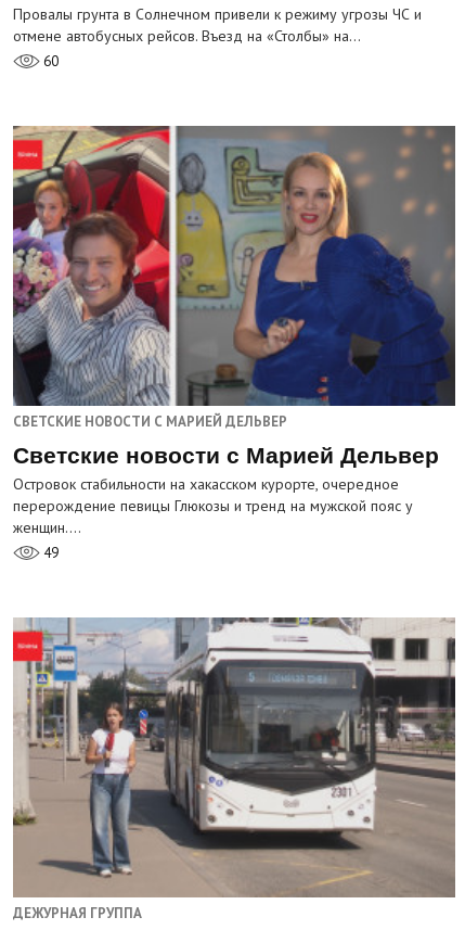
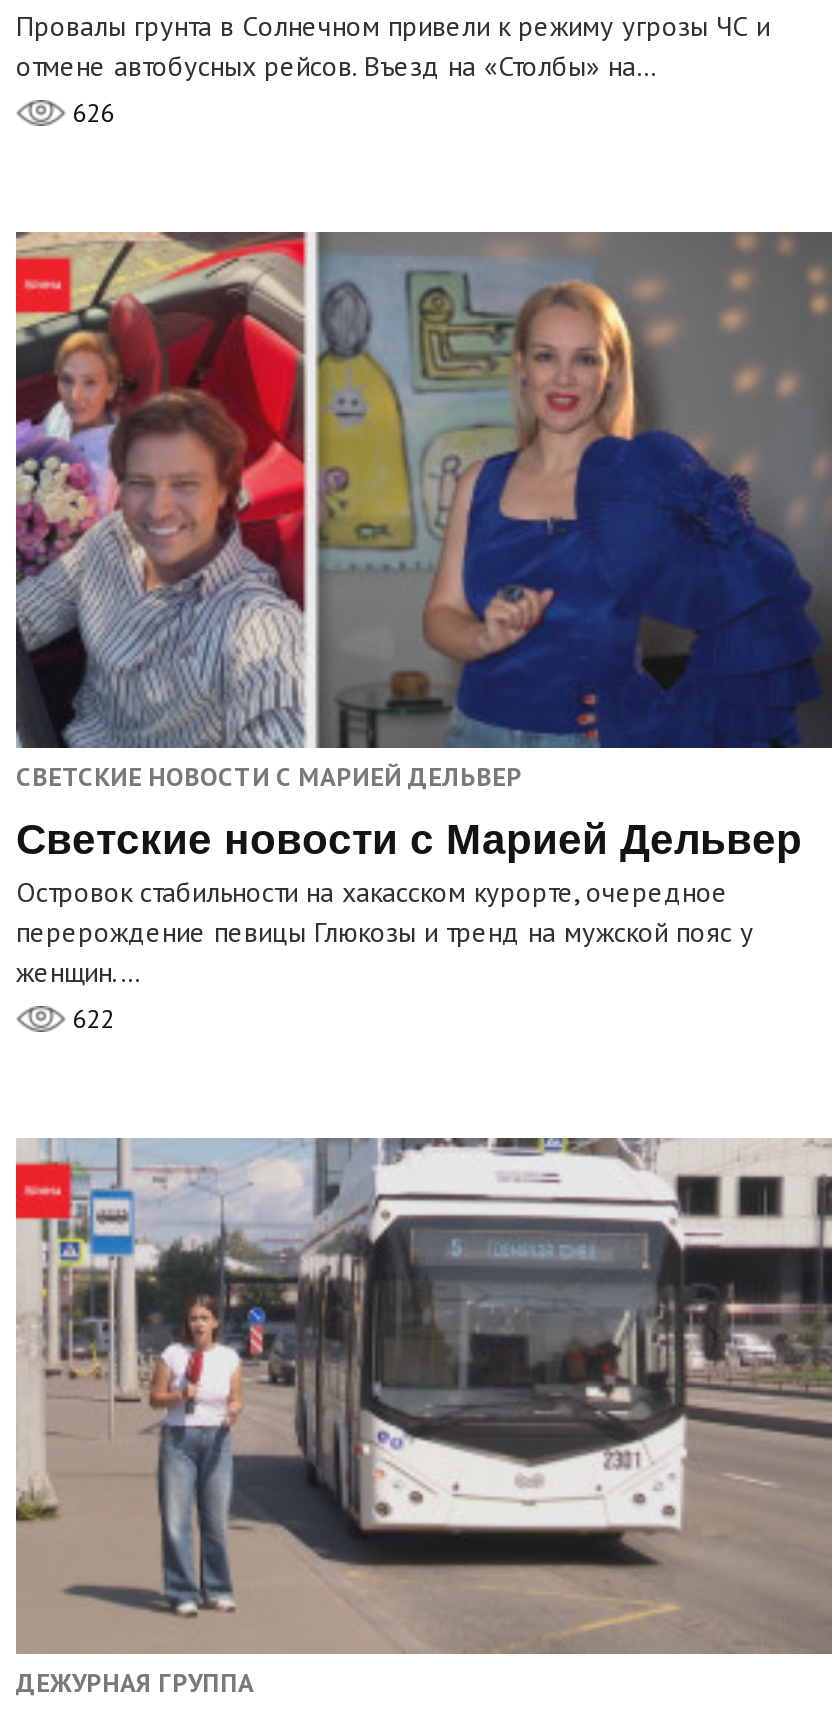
[40,52,59,71] 60 -> [66,96,114,130] 626
[40,544,59,562] 49 -> [66,1003,114,1037] 622

